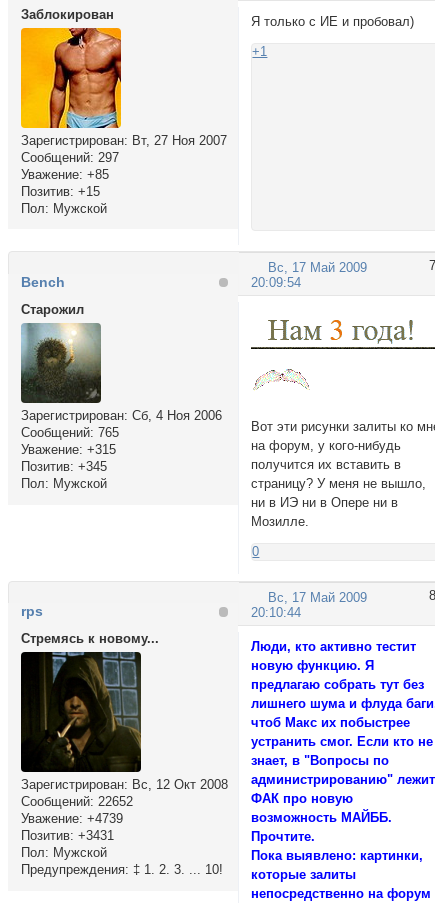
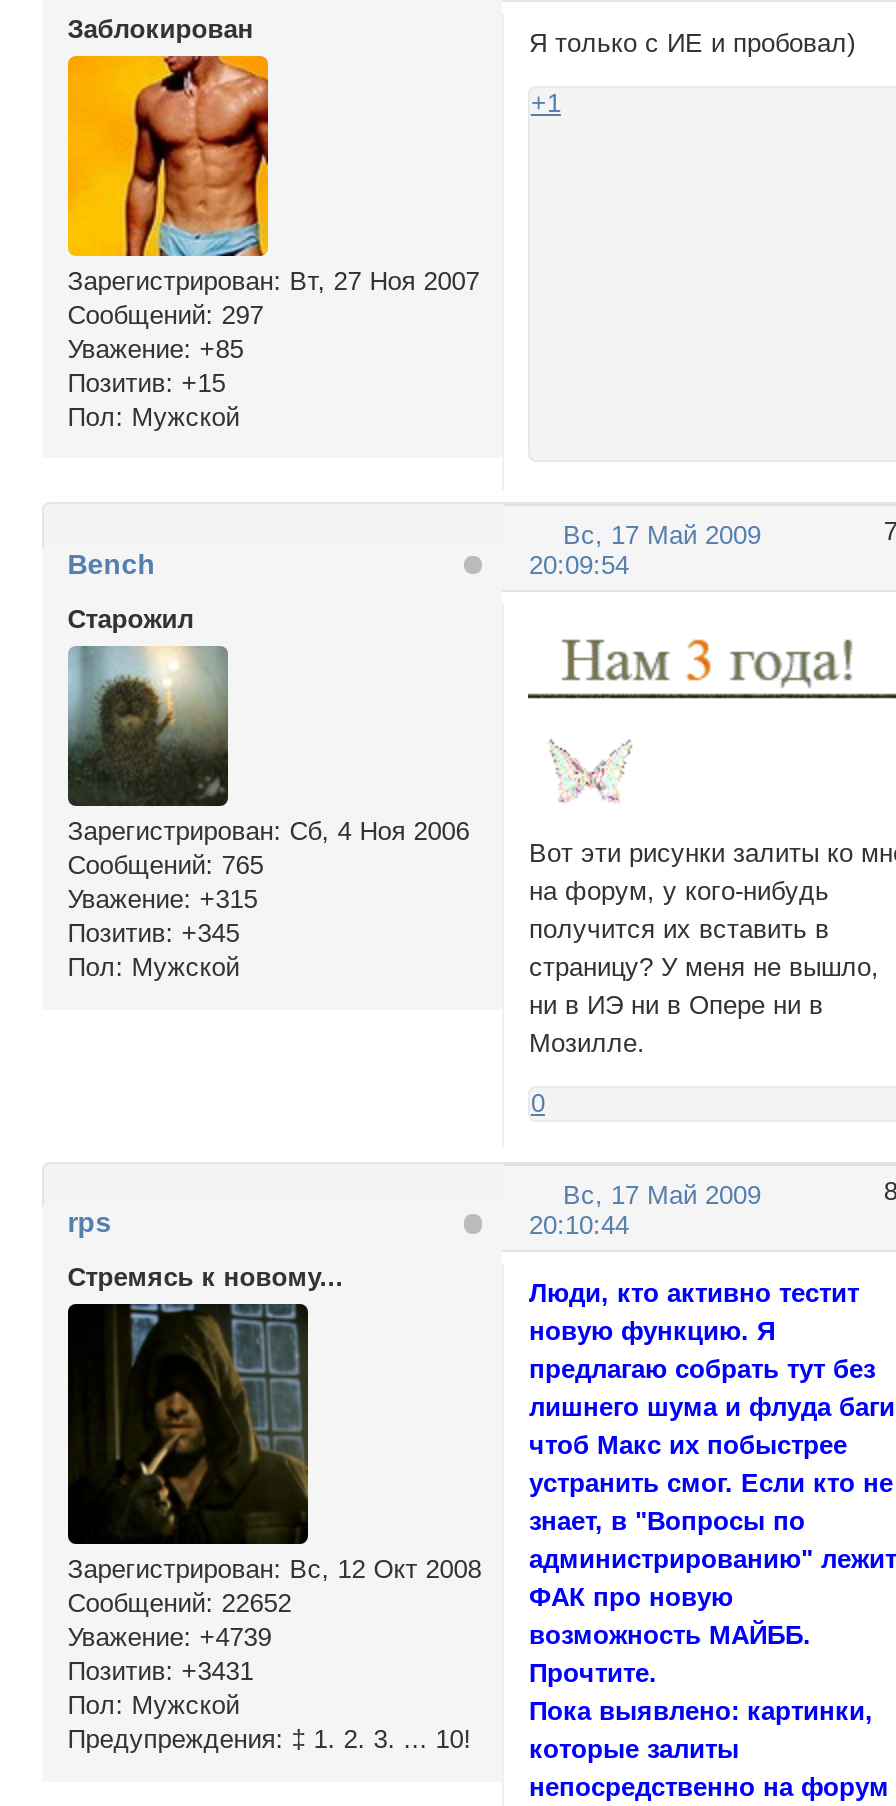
[253,368,309,400] [image] -> [536,738,642,802] [image]

